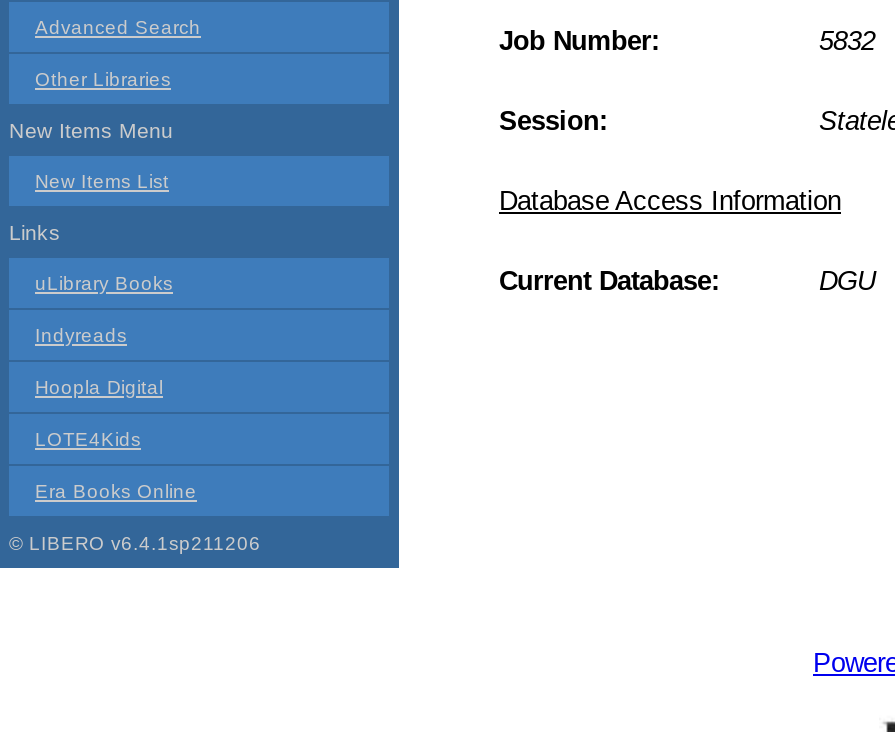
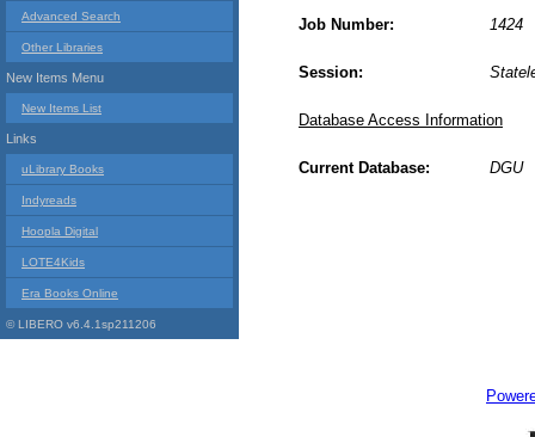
[819,26,875,56] 5832 -> [490,16,523,33] 1424

